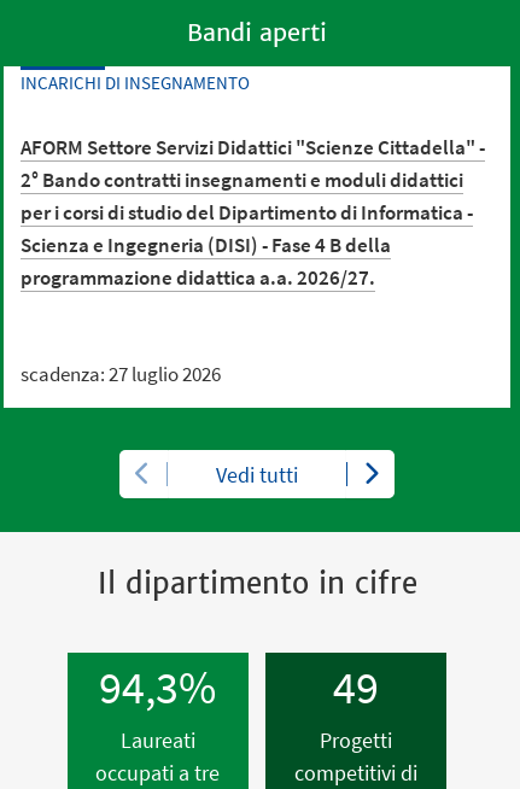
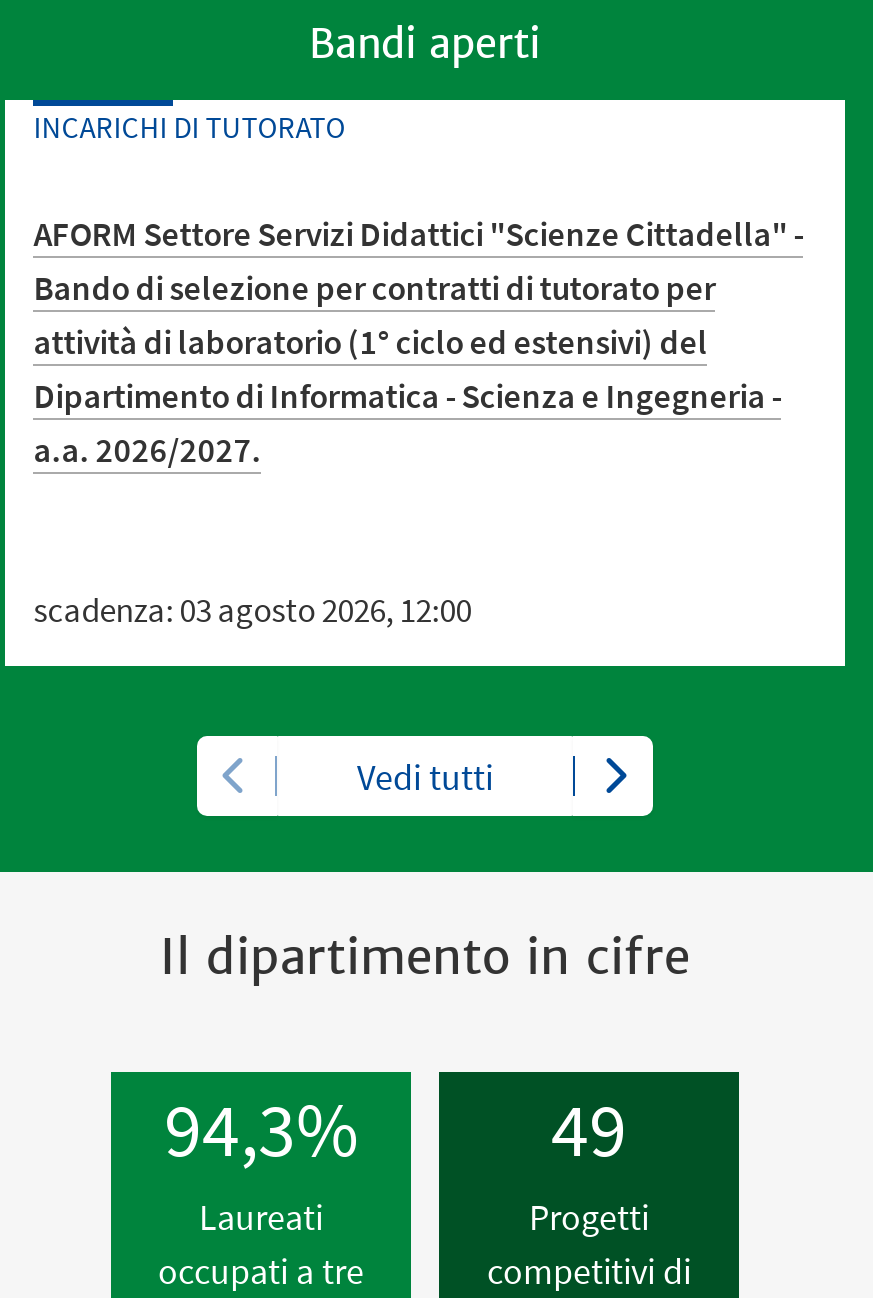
[21,72,250,94] INCARICHI DI INSEGNAMENTO -> [33,109,345,147] INCARICHI DI TUTORATO
[21,167,473,291] 2° Bando contratti insegnamenti e moduli didattici | per i corsi di studio del Dipartimento di Informatica - | Scienza e Ingegneria (DISI) - Fase 4 B della | programmazione didattica a.a. 2026/27. -> [33,266,781,472] Bando di selezione per contratti di tutorato per | attività di laboratorio (1° ciclo ed estensivi) del | Dipartimento di Informatica - Scienza e Ingegneria - | a.a. 2026/2027.
[21,361,221,388] scadenza: 27 luglio 2026 -> [33,589,471,633] scadenza: 03 agosto 2026, 12:00

